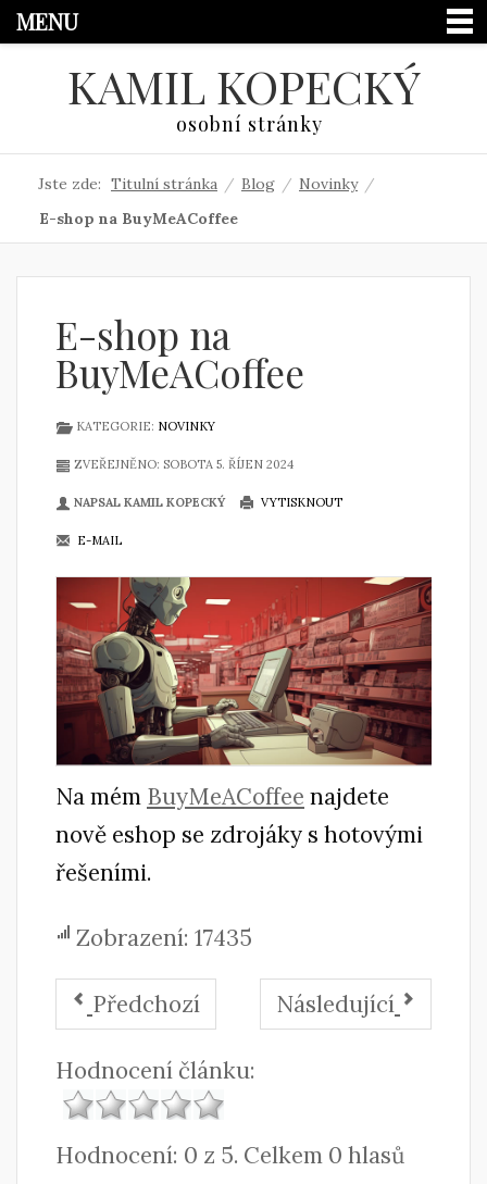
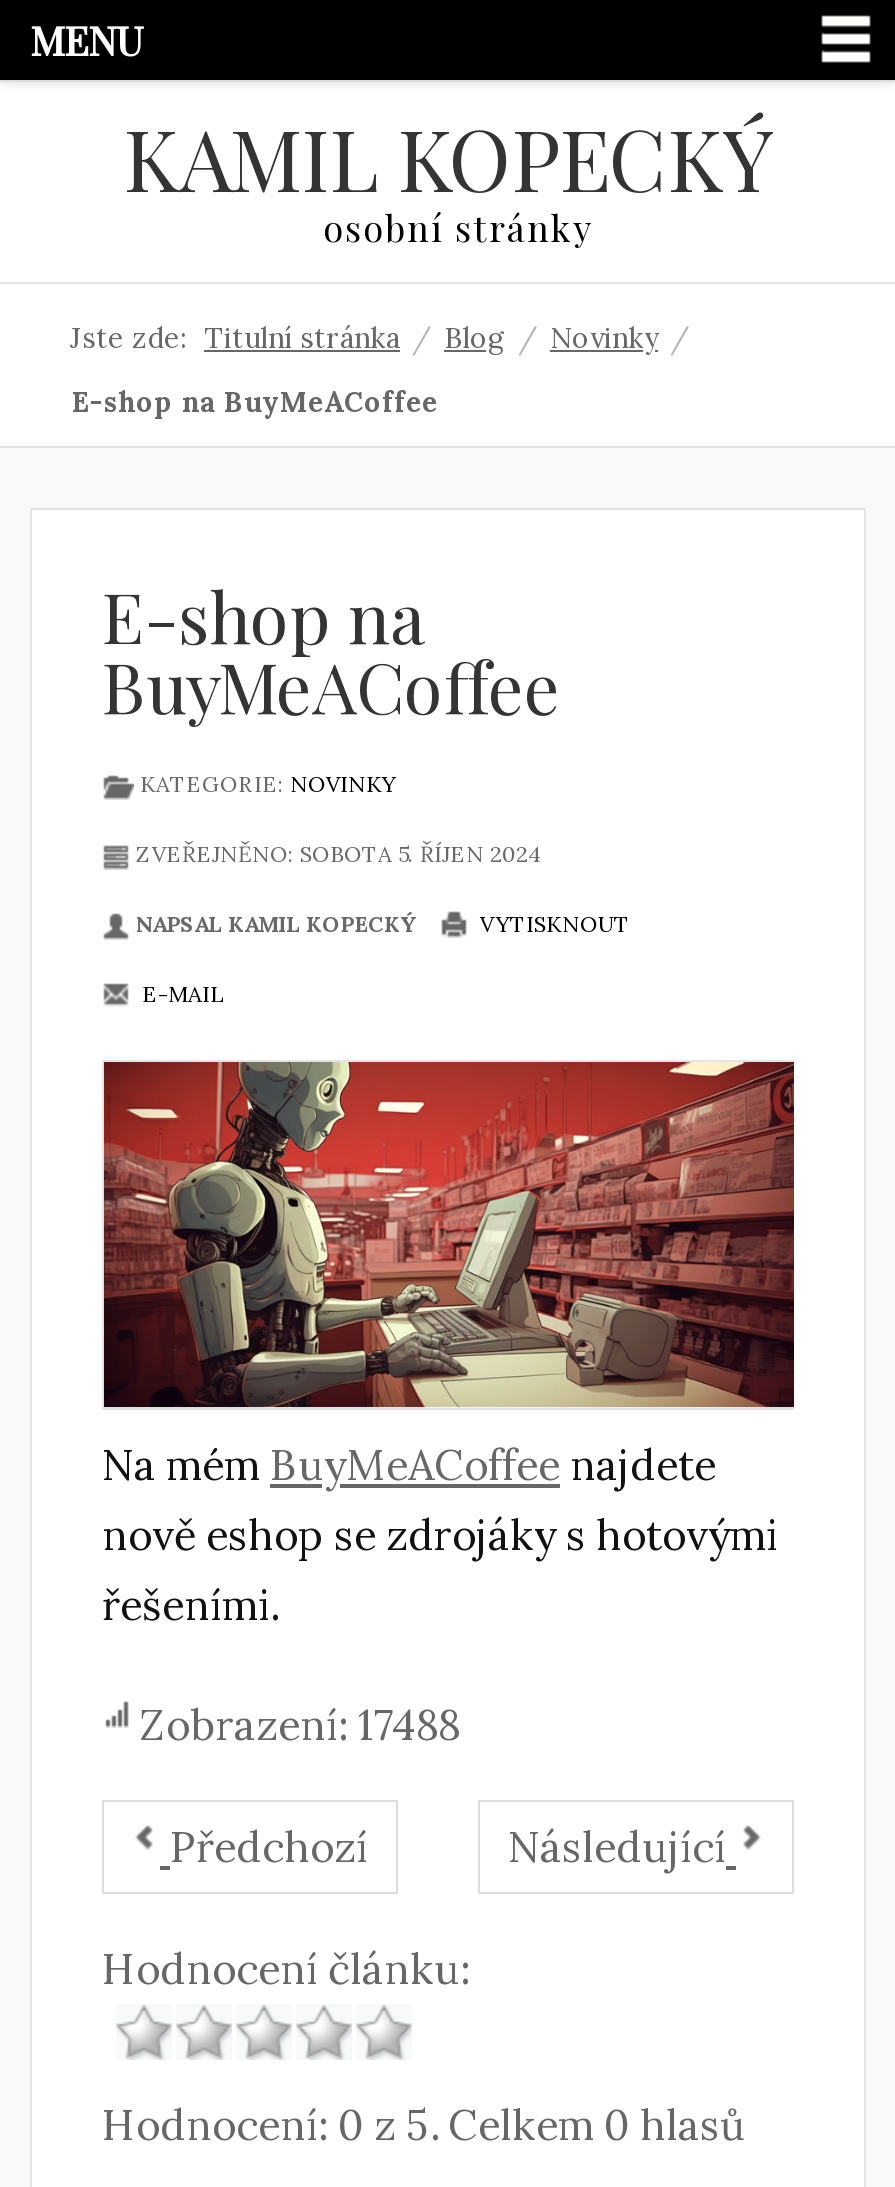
[71,923,252,952] Zobrazení: 17435 -> [130,1698,460,1752] Zobrazení: 17488

